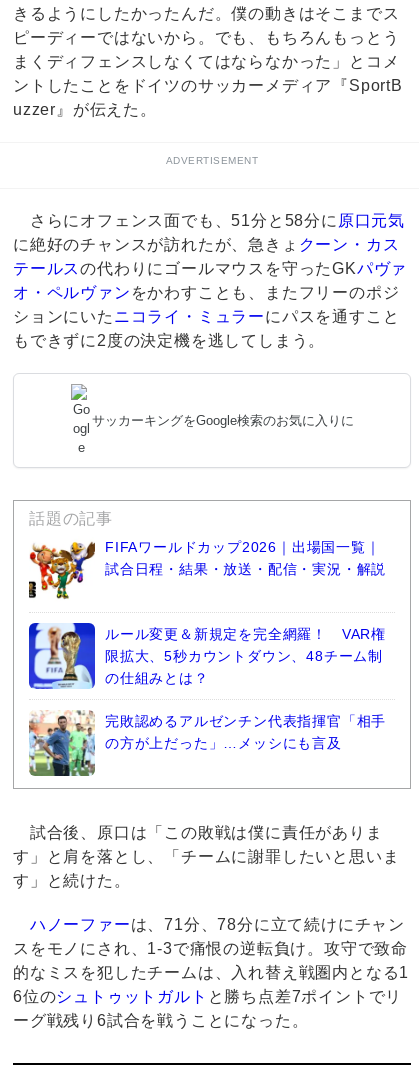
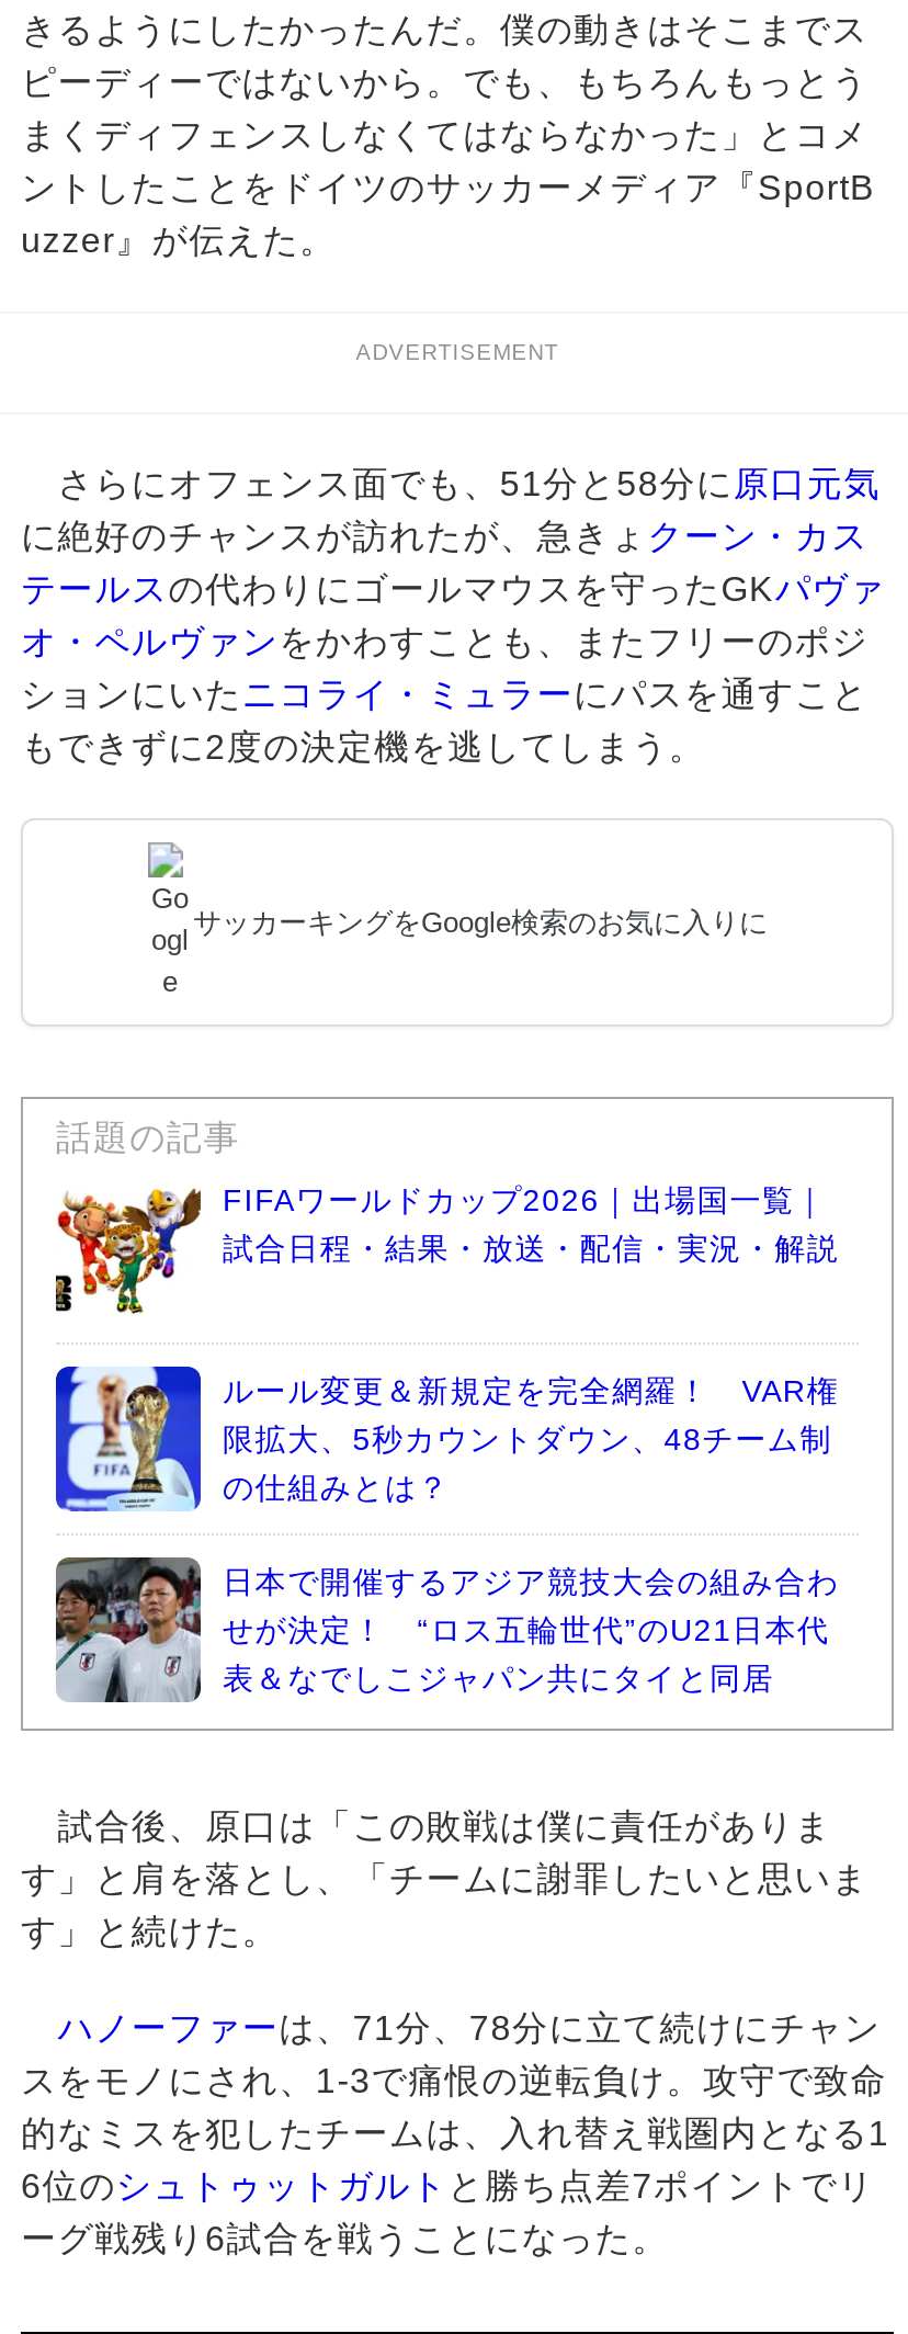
[28,710,386,777] [image] | 完敗認めるアルゼンチン代表指揮官「相手 | の方が上だった」…メッシにも言及 -> [54,1555,839,1704] [image] | 日本で開催するアジア競技大会の組み合わ | せが決定！ “ロス五輪世代”のU21日本代 | 表＆なでしこジャパン共にタイと同居

